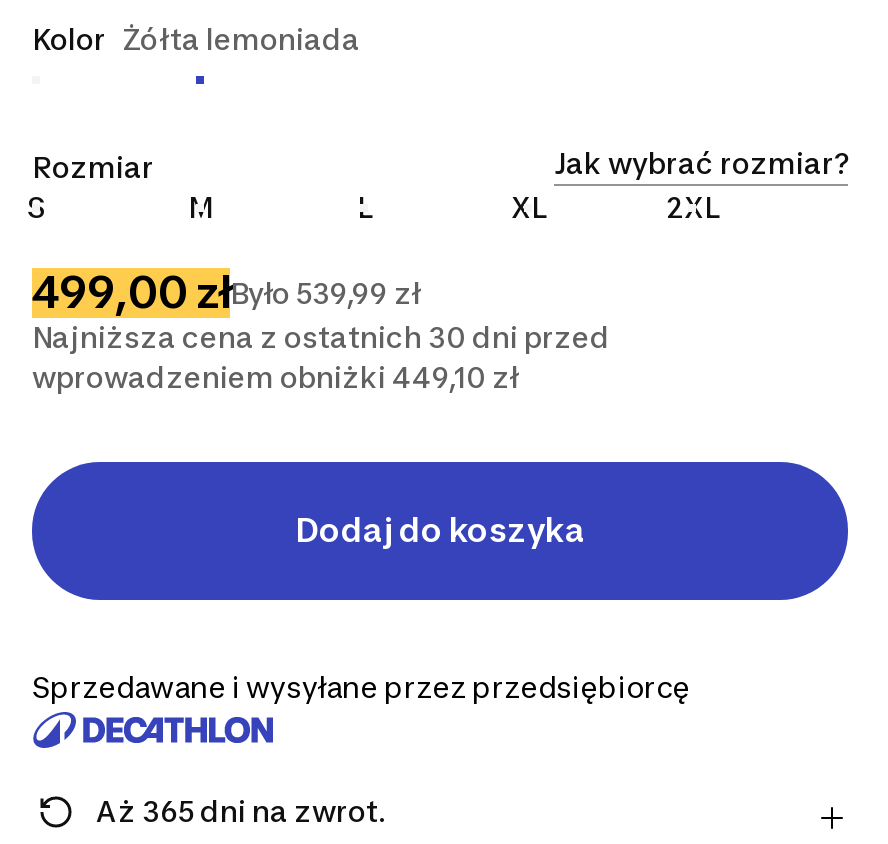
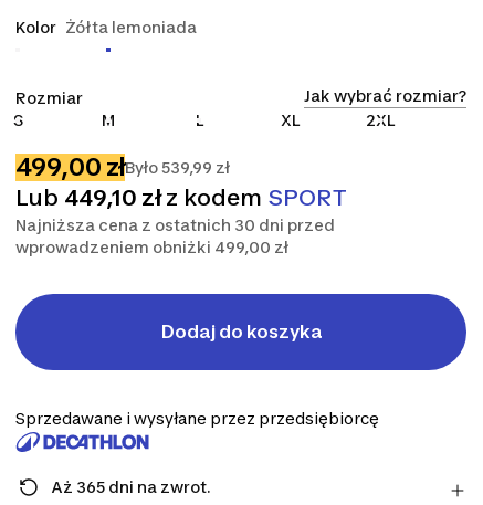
none -> [15,185,347,211] Lub 449,10 złz kodem SPORT
[32,360,518,394] wprowadzeniem obniżki 449,10 zł -> [15,238,288,256] wprowadzeniem obniżki 499,00 zł

